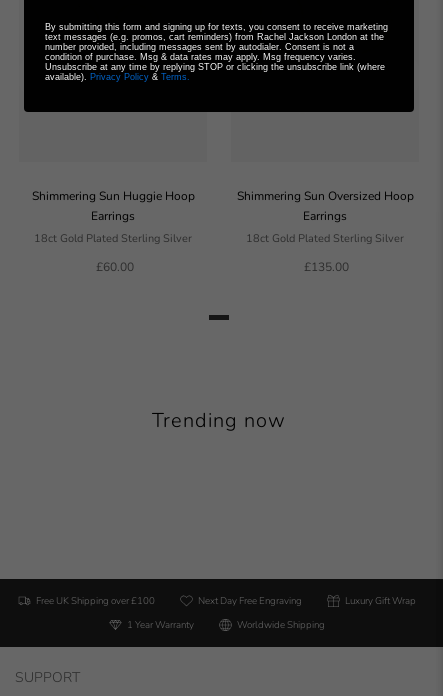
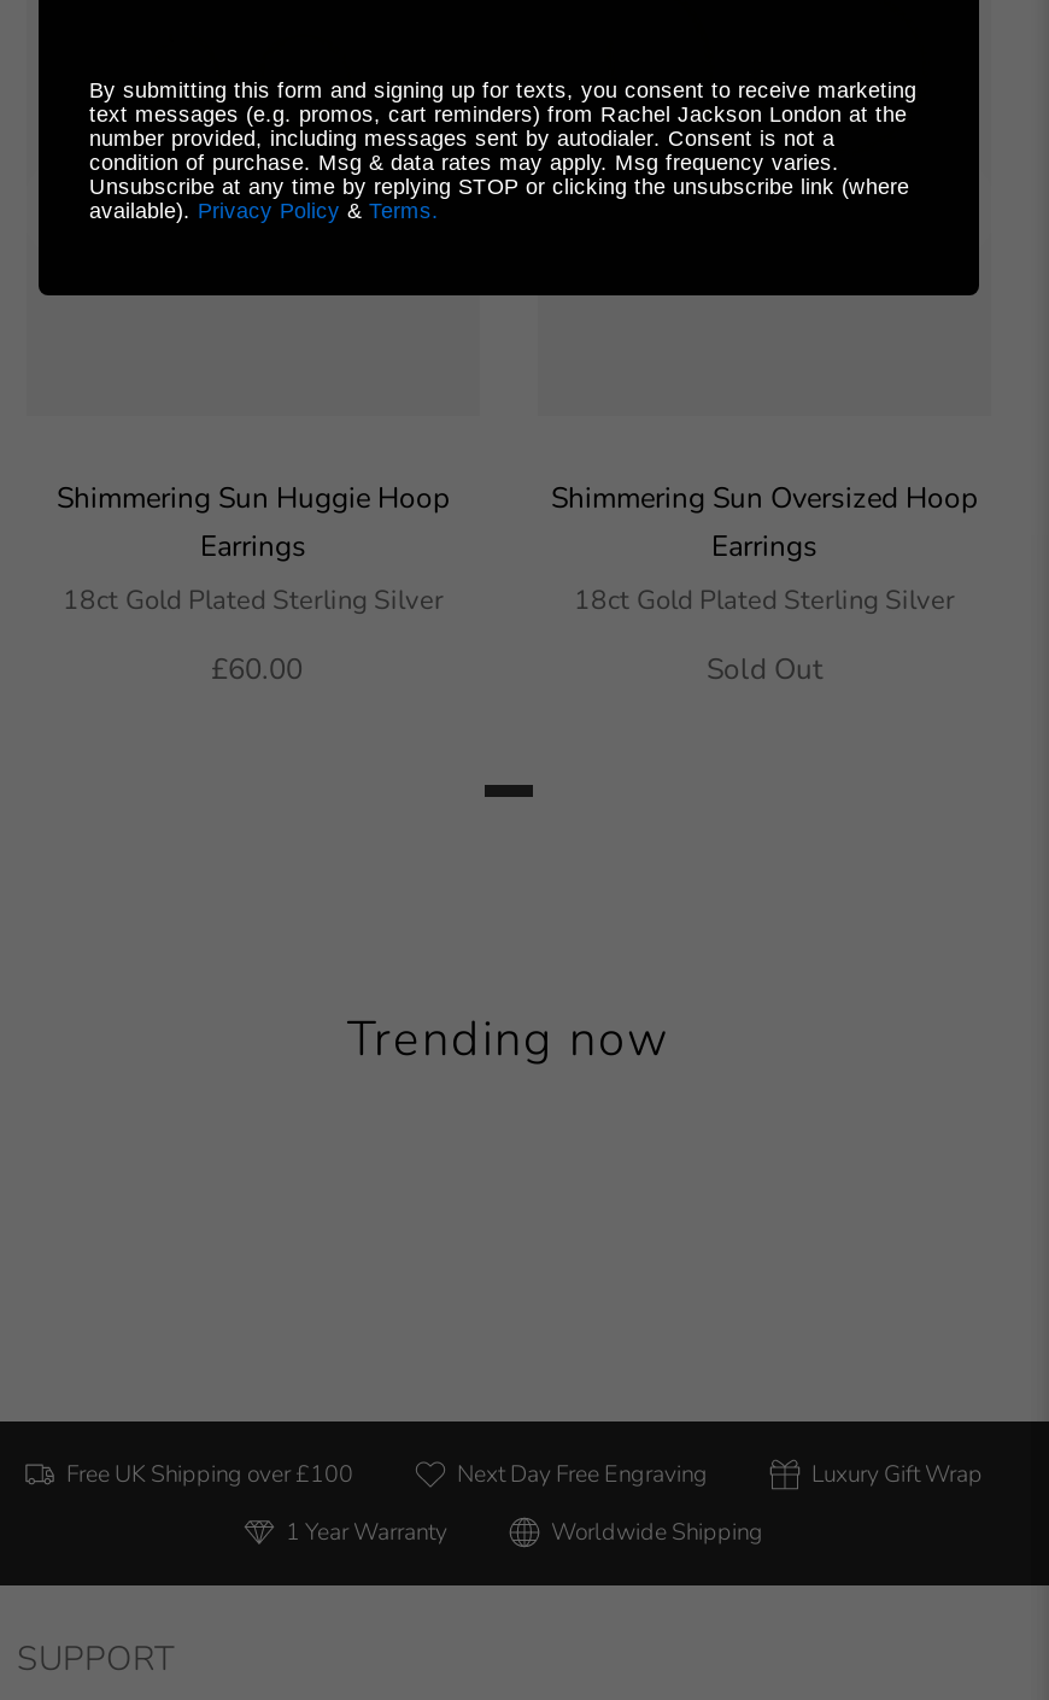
[304,259,349,275] £135.00 -> [707,649,822,688] Sold Out

